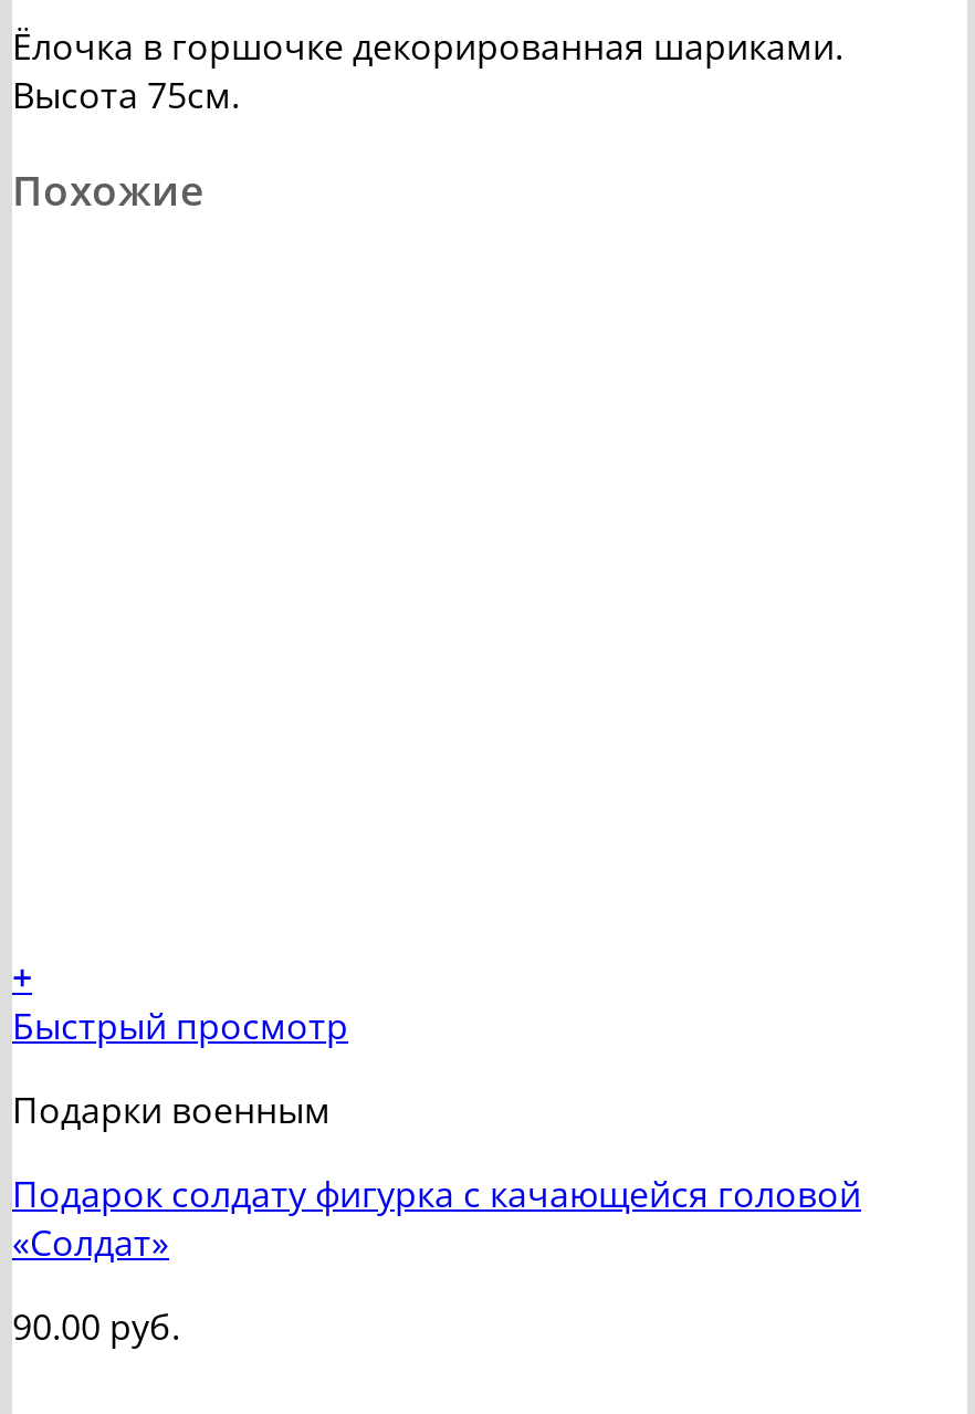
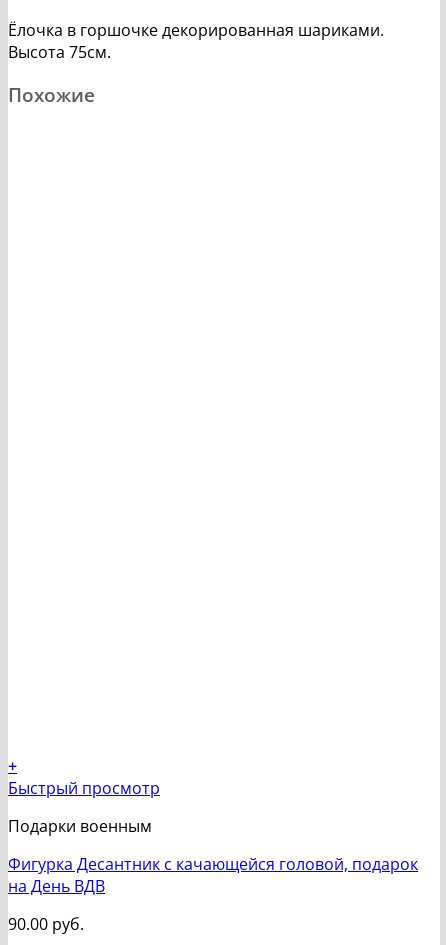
[12,1170,861,1268] Подарок солдату фигурка с качающейся головой | «Солдат» -> [8,853,418,897] Фигурка Десантник с качающейся головой, подарок | на День ВДВ

